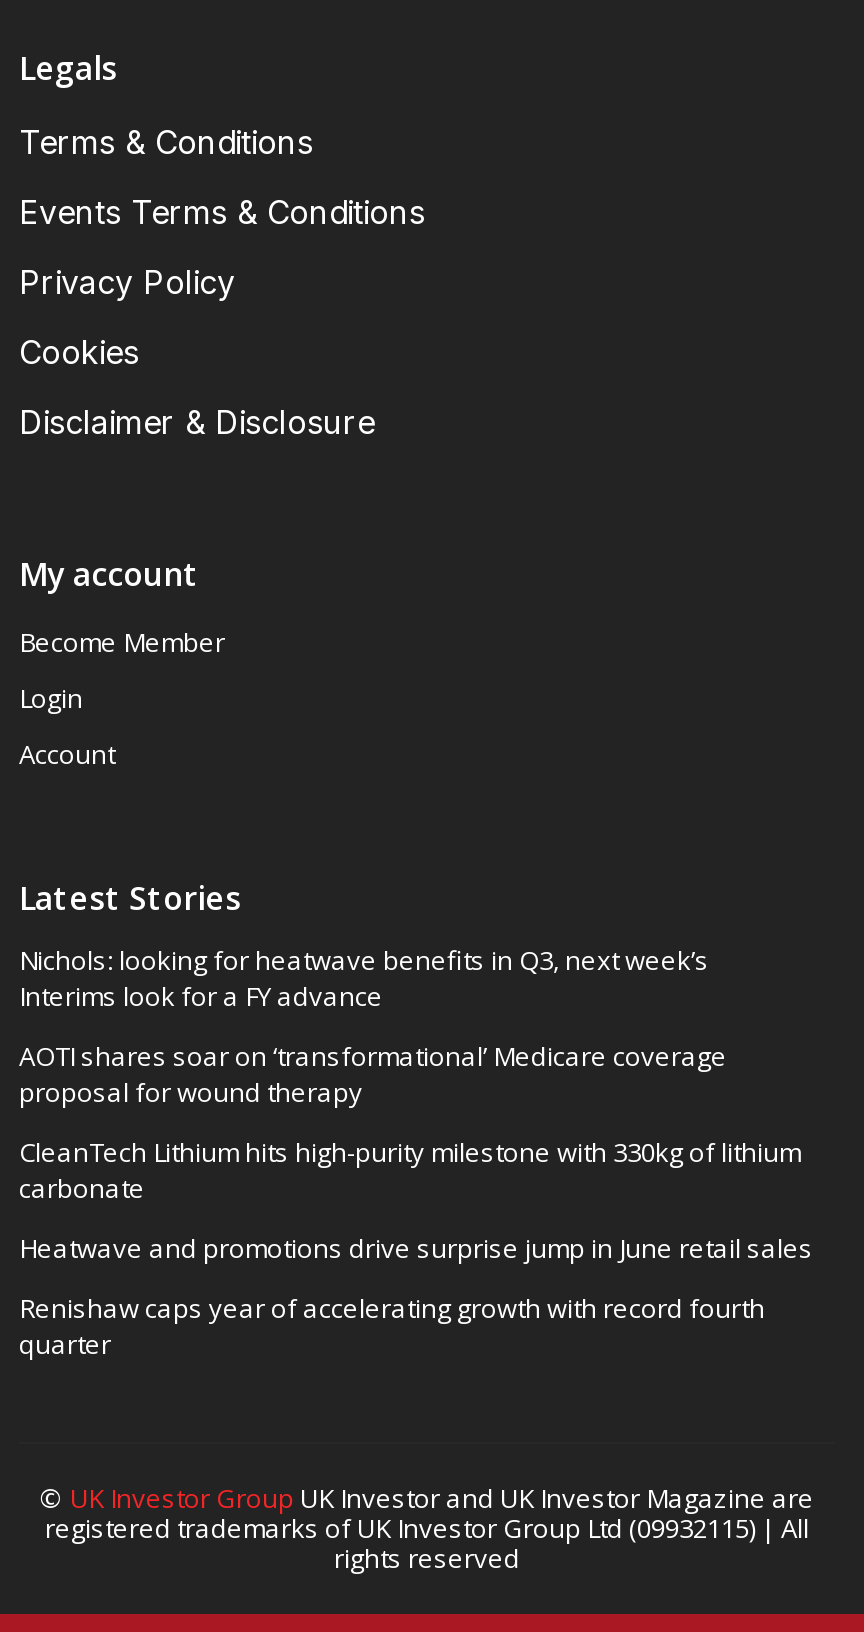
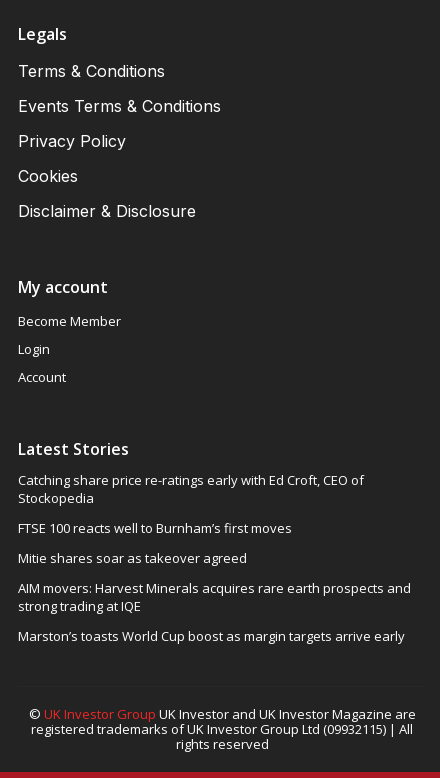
[19,941,709,1013] Nichols: looking for heatwave benefits in Q3, next week’s | Interims look for a FY advance -> [18,471,364,507] Catching share price re-ratings early with Ed Croft, CEO of | Stockopedia
[19,1037,727,1109] AOTI shares soar on ‘transformational’ Medicare coverage | proposal for wound therapy -> [18,519,292,537] FTSE 100 reacts well to Burnham’s first moves
[19,1133,801,1205] CleanTech Lithium hits high-purity milestone with 330kg of lithium | carbonate -> [18,549,247,567] Mitie shares soar as takeover agreed
[19,1229,813,1265] Heatwave and promotions drive surprise jump in June retail sales -> [18,579,411,615] AIM movers: Harvest Minerals acquires rare earth prospects and | strong trading at IQE
[19,1289,765,1361] Renishaw caps year of accelerating growth with record fourth | quarter -> [18,627,405,645] Marston’s toasts World Cup boost as margin targets arrive early

